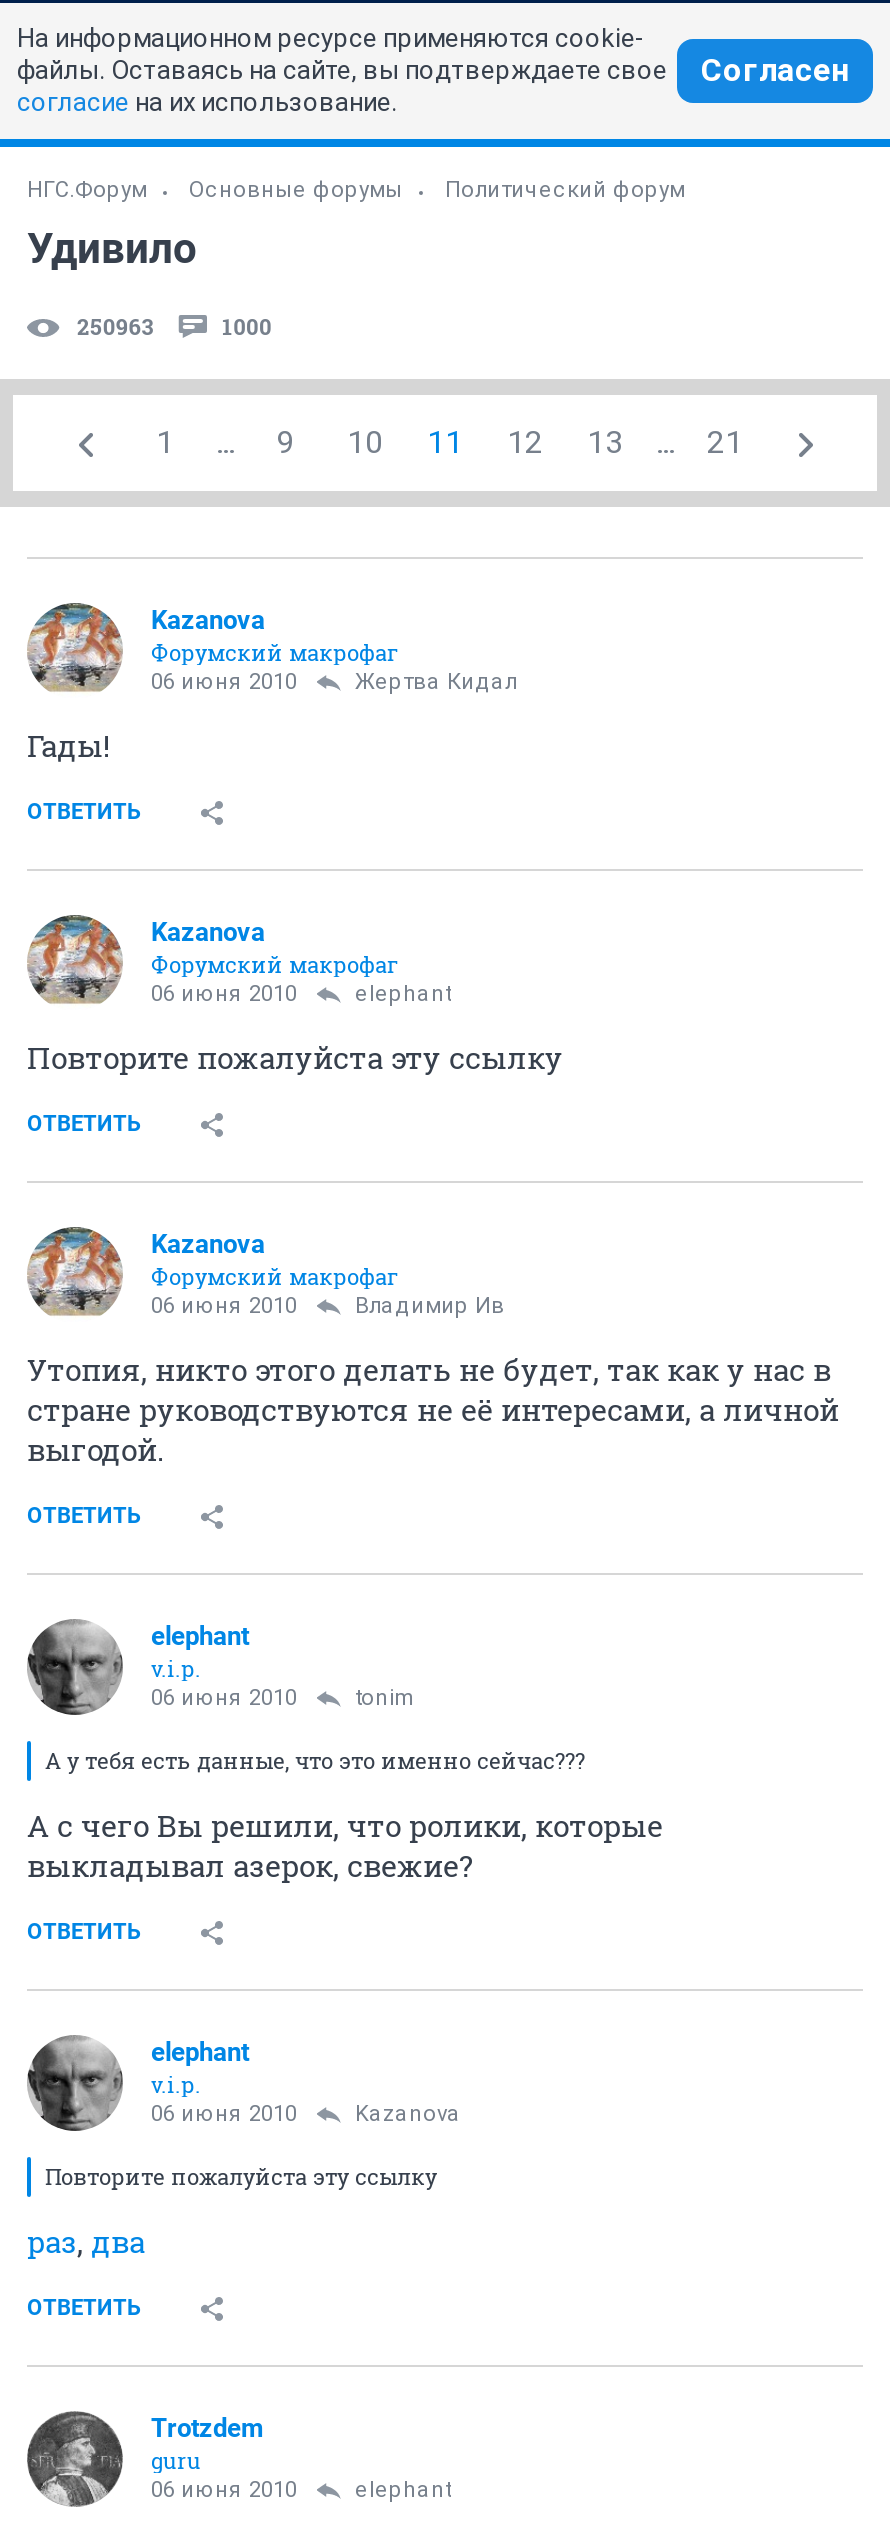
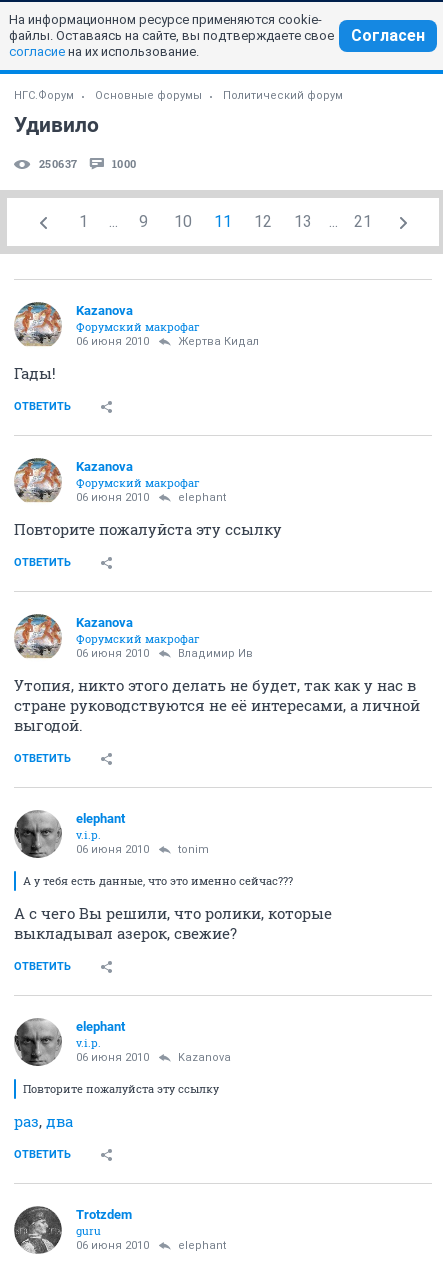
[77,311,154,341] 250963 -> [39,156,78,171] 250637

